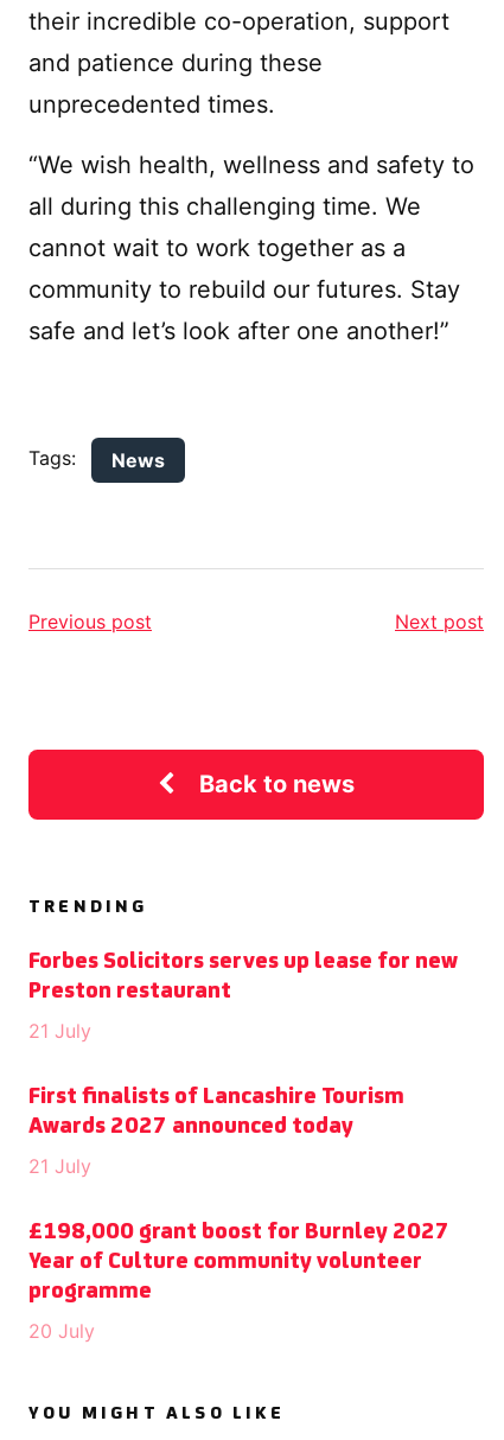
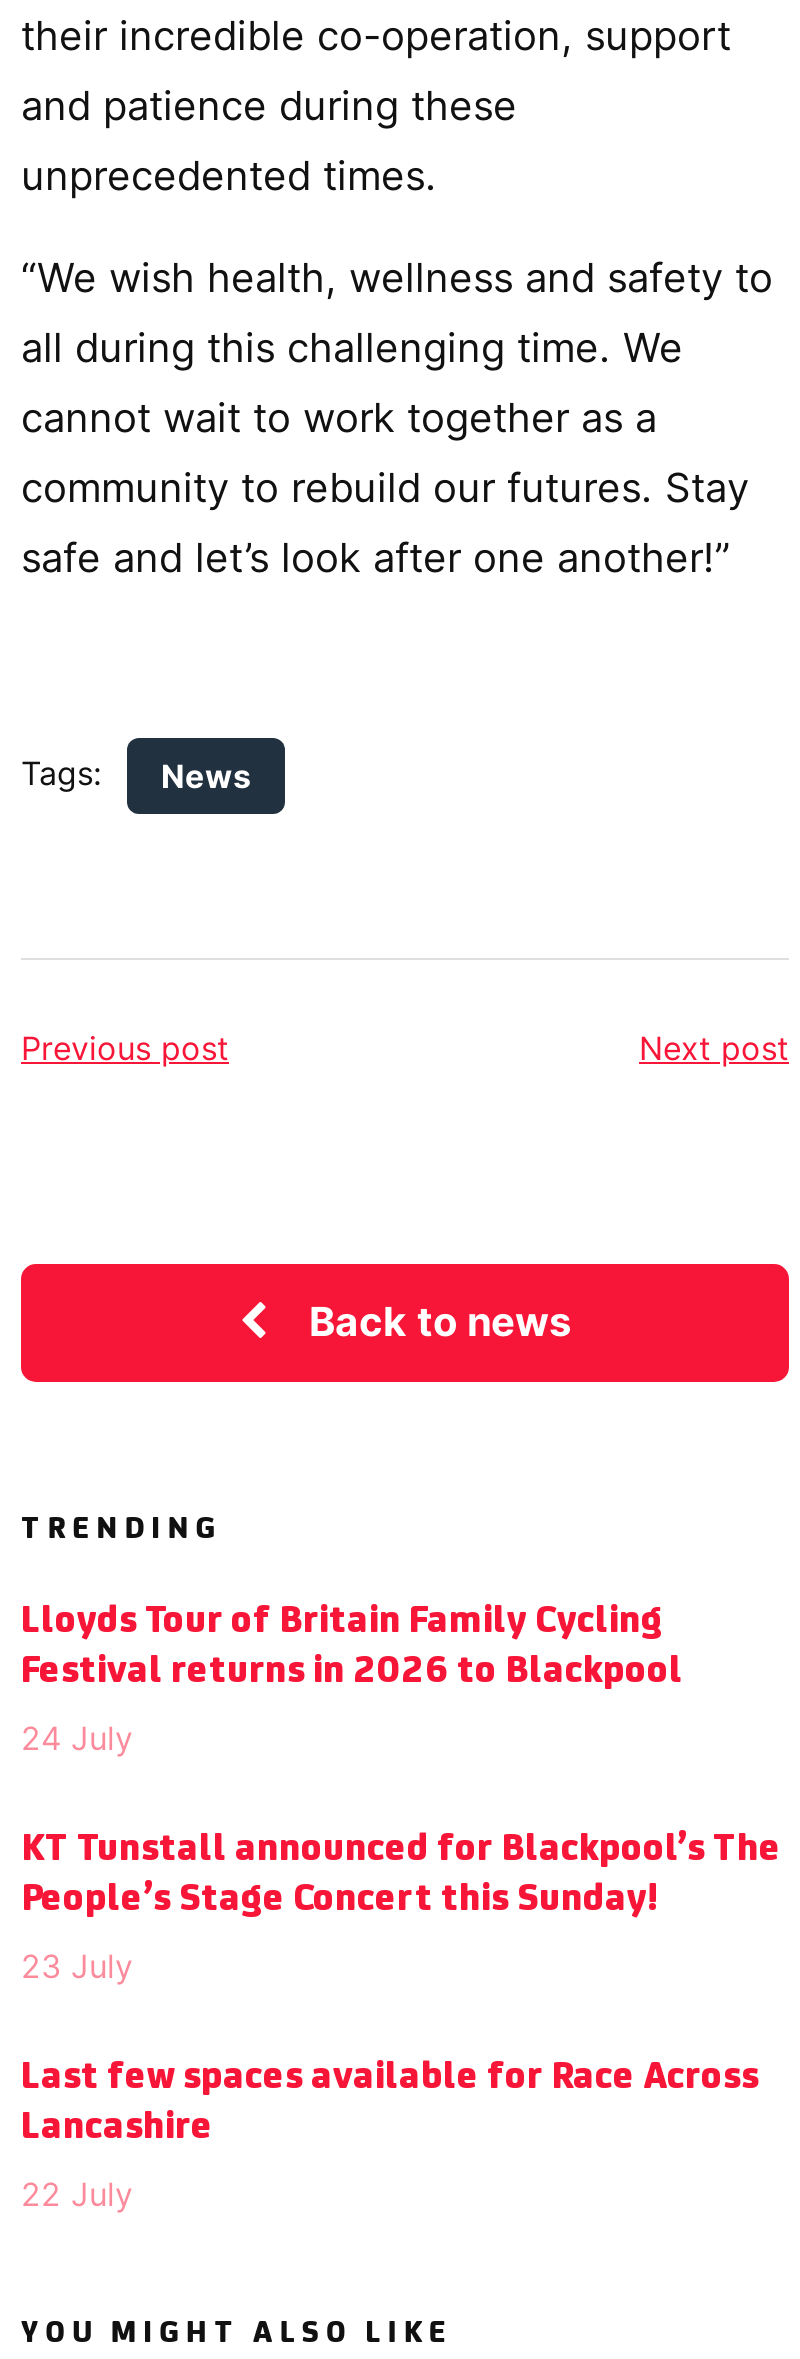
[28,950,458,1003] Forbes Solicitors serves up lease for new | Preston restaurant -> [21,1602,683,1692] Lloyds Tour of Britain Family Cycling | Festival returns in 2026 to Blackpool
[28,1019,91,1043] 21 July -> [21,1718,133,1758] 24 July
[28,1085,404,1139] First finalists of Lancashire Tourism | Awards 2027 announced today -> [21,1830,781,1920] KT Tunstall announced for Blackpool’s The | People’s Stage Concert this Sunday!
[28,1154,91,1178] 21 July -> [21,1946,133,1986] 23 July
[28,1221,449,1304] £198,000 grant boost for Burnley 2027 | Year of Culture community volunteer | programme -> [21,2058,759,2148] Last few spaces available for Race Across | Lancashire
[28,1319,95,1343] 20 July -> [21,2174,133,2214] 22 July

